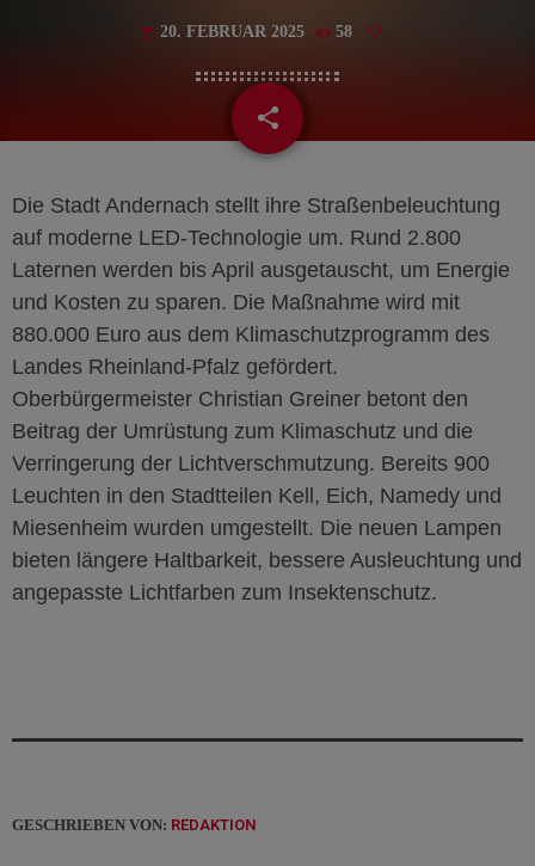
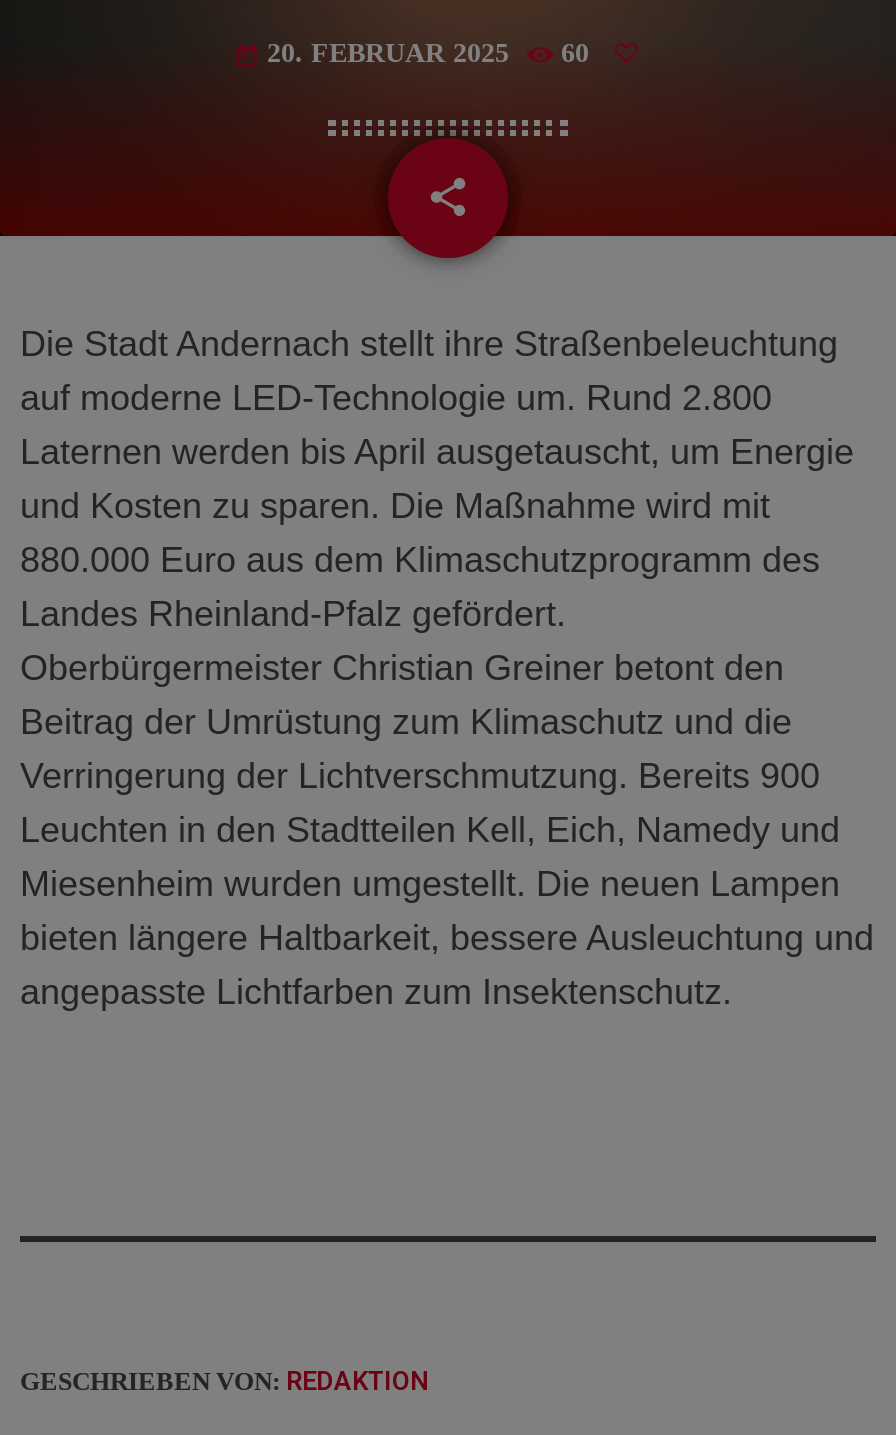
[335,23,356,41] 58 -> [561,39,597,69] 60

